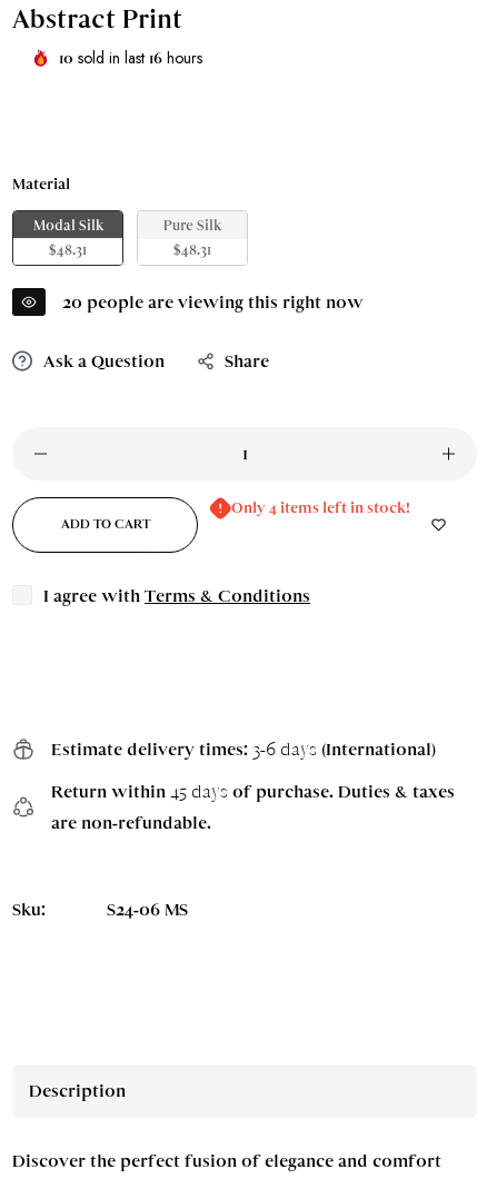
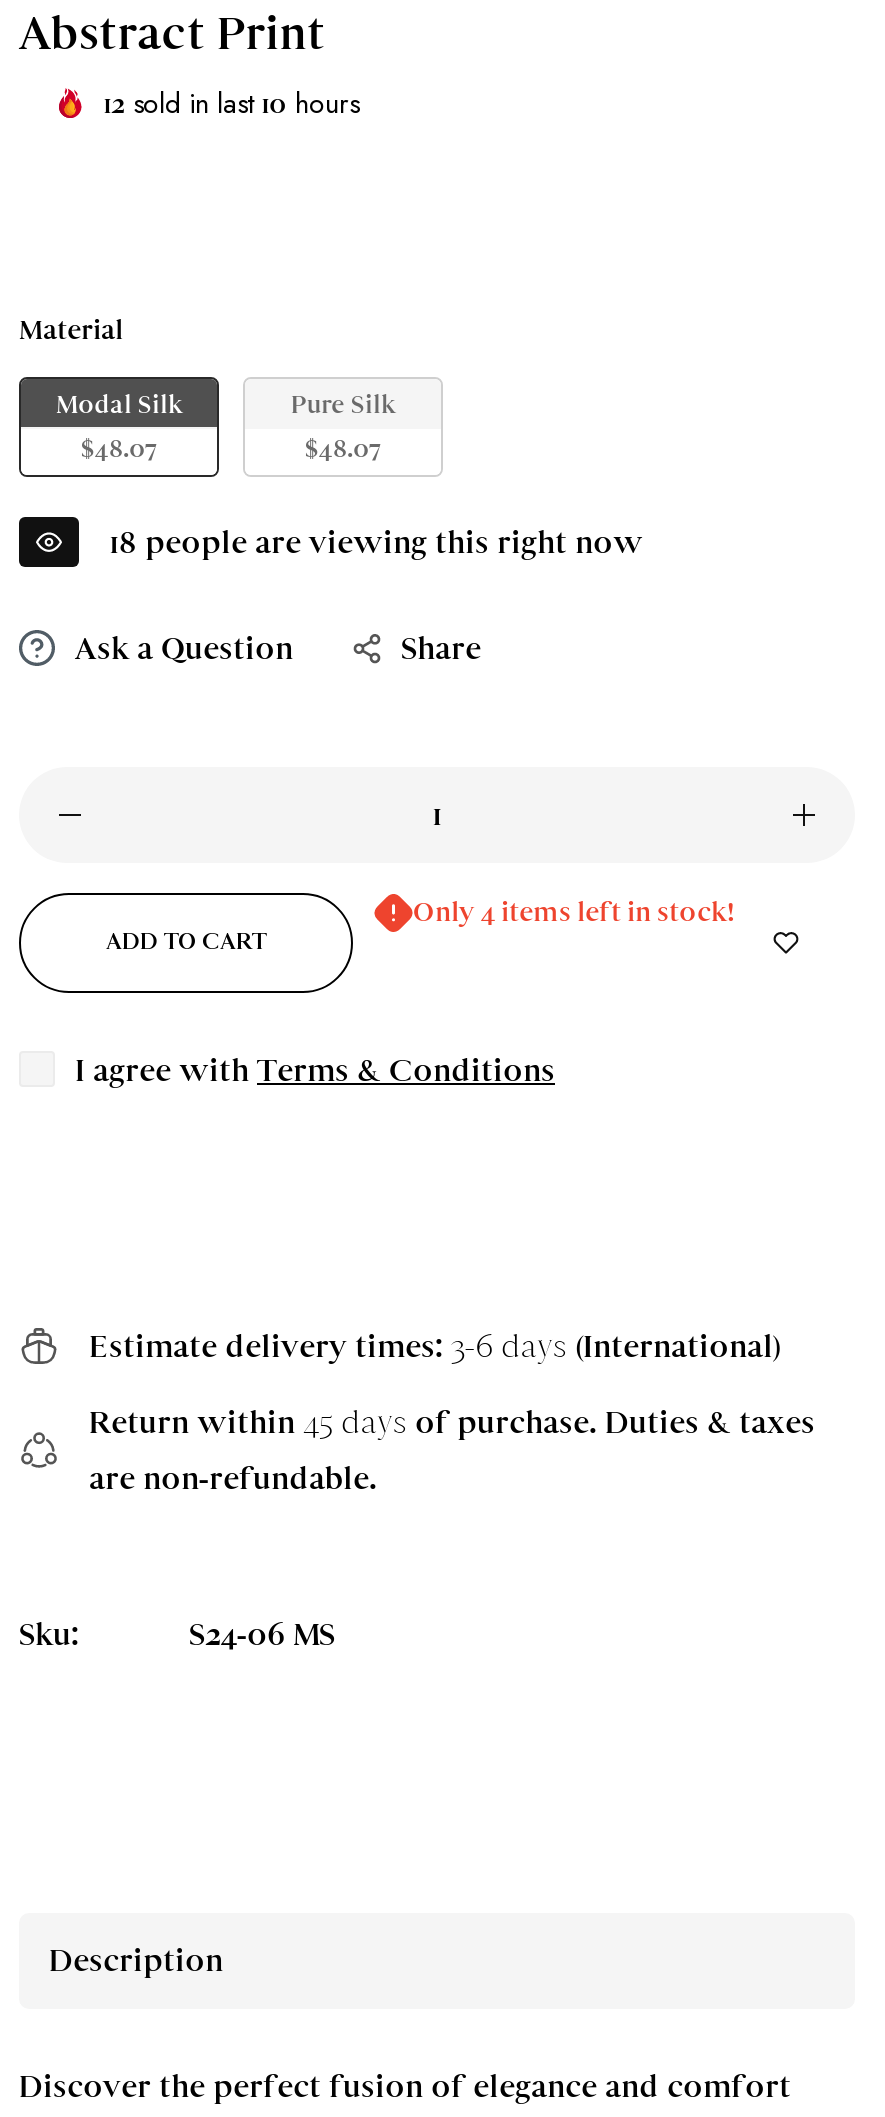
[59,46,202,69] 10 sold in last 16 hours -> [103,82,359,122] 12 sold in last 10 hours
[49,243,87,258] $48.31 -> [81,436,157,462] $48.07
[173,243,211,258] $48.31 -> [305,436,381,462] $48.07
[62,294,364,311] 20 people are viewing this right now -> [109,527,643,559] 18 people are viewing this right now

